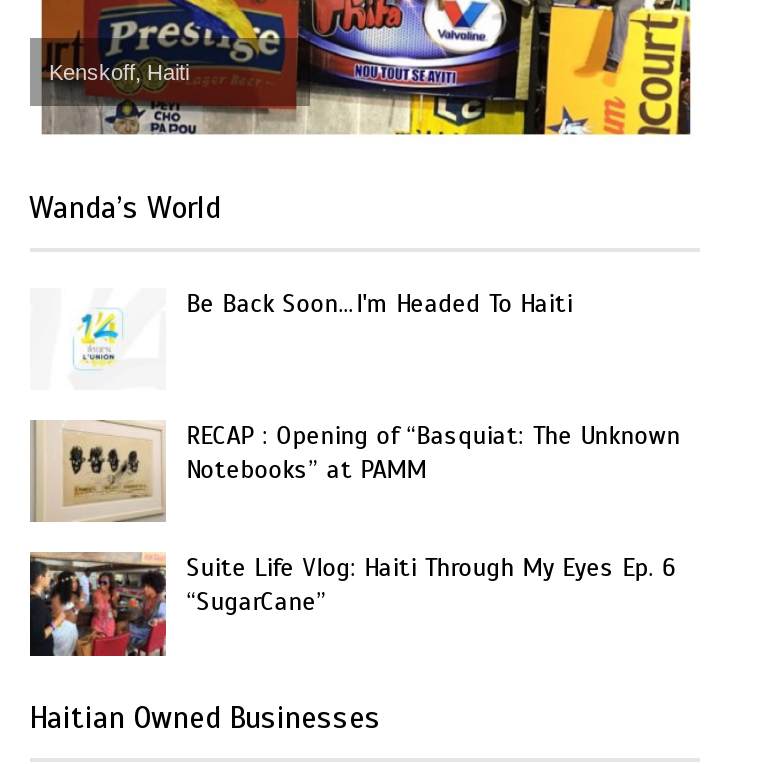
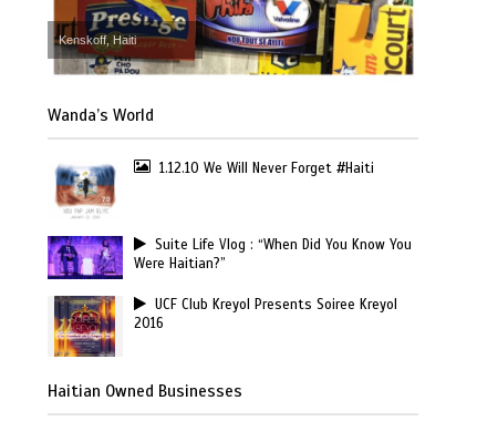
[186,287,572,319] Be Back Soon…I'm Headed To Haiti -> [160,159,374,177] 1.12.10 We Will Never Forget #Haiti
[46,310,680,486] [image] | RECAP : Opening of “Basquiat: The Unknown | Notebooks” at PAMM -> [54,164,412,273] [image] | Suite Life Vlog : “When Did You Know You | Were Haitian?”
[30,420,676,619] [image] | Suite Life Vlog: Haiti Through My Eyes Ep. 6 | “SugarCane” -> [46,234,398,332] [image] | UCF Club Kreyol Presents Soiree Kreyol | 2016
[28,546,168,660] [image] -> [48,295,122,358] [image]

